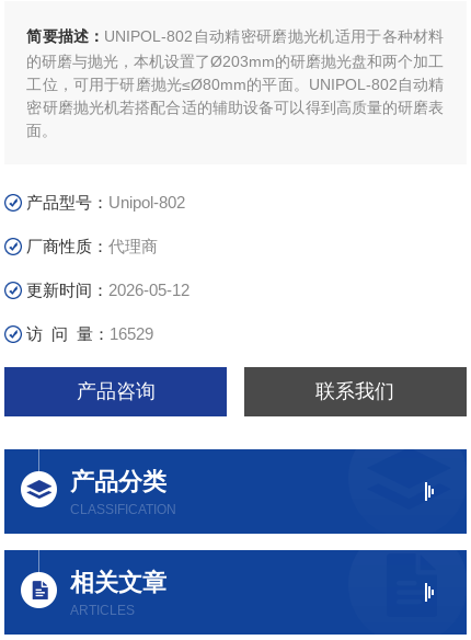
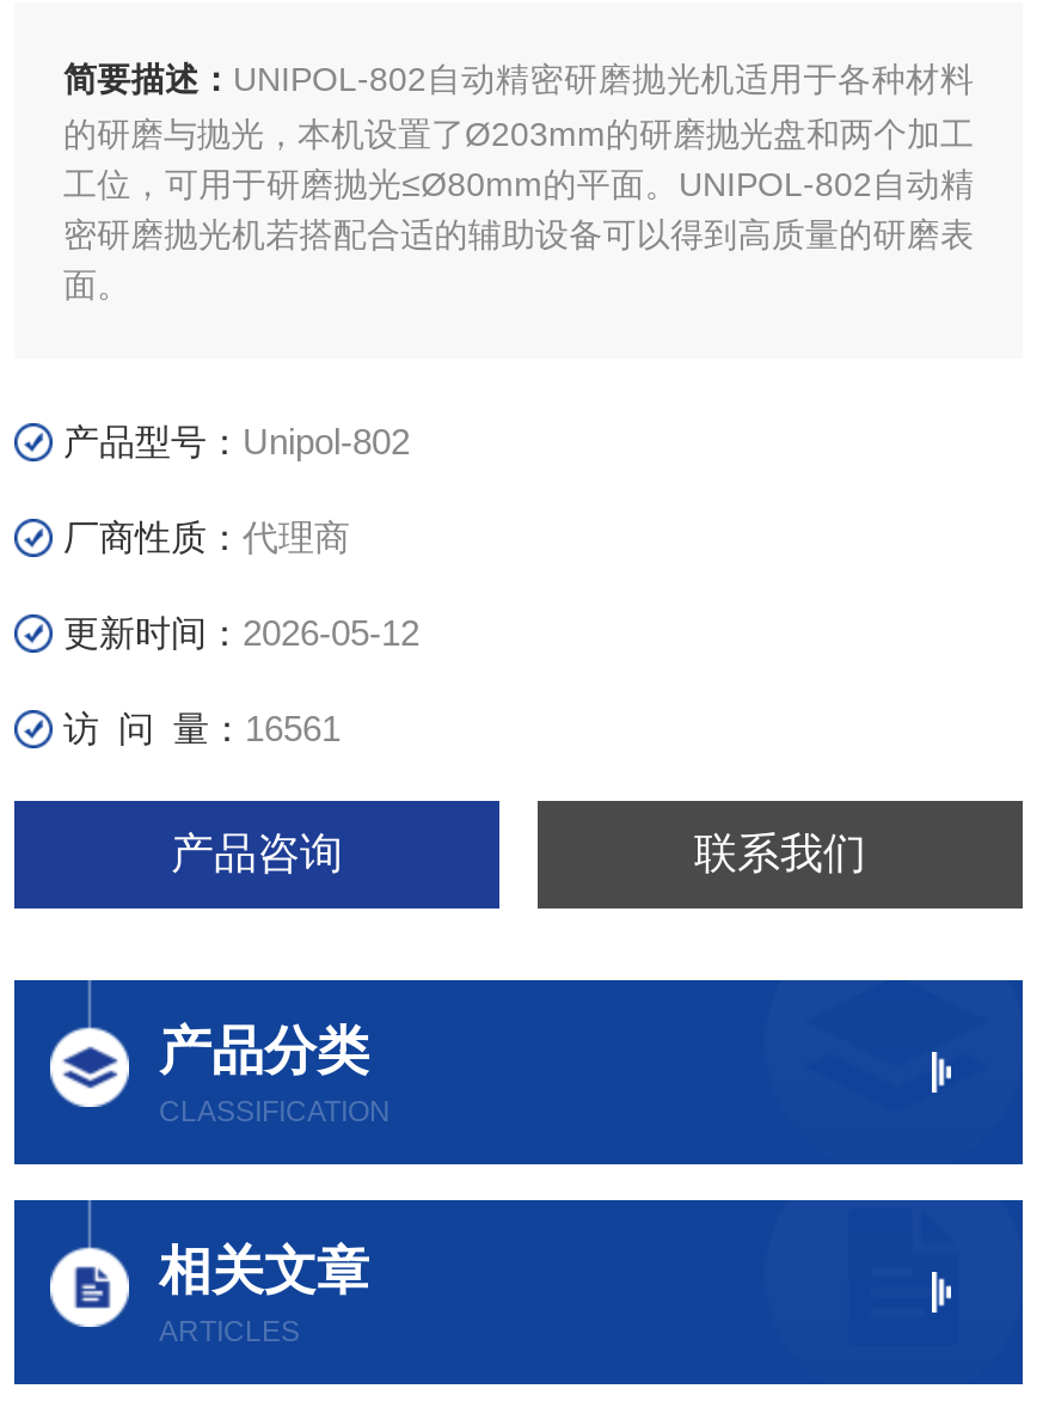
[27,324,154,343] 访 问 量：16529 -> [63,708,340,748] 访 问 量：16561

